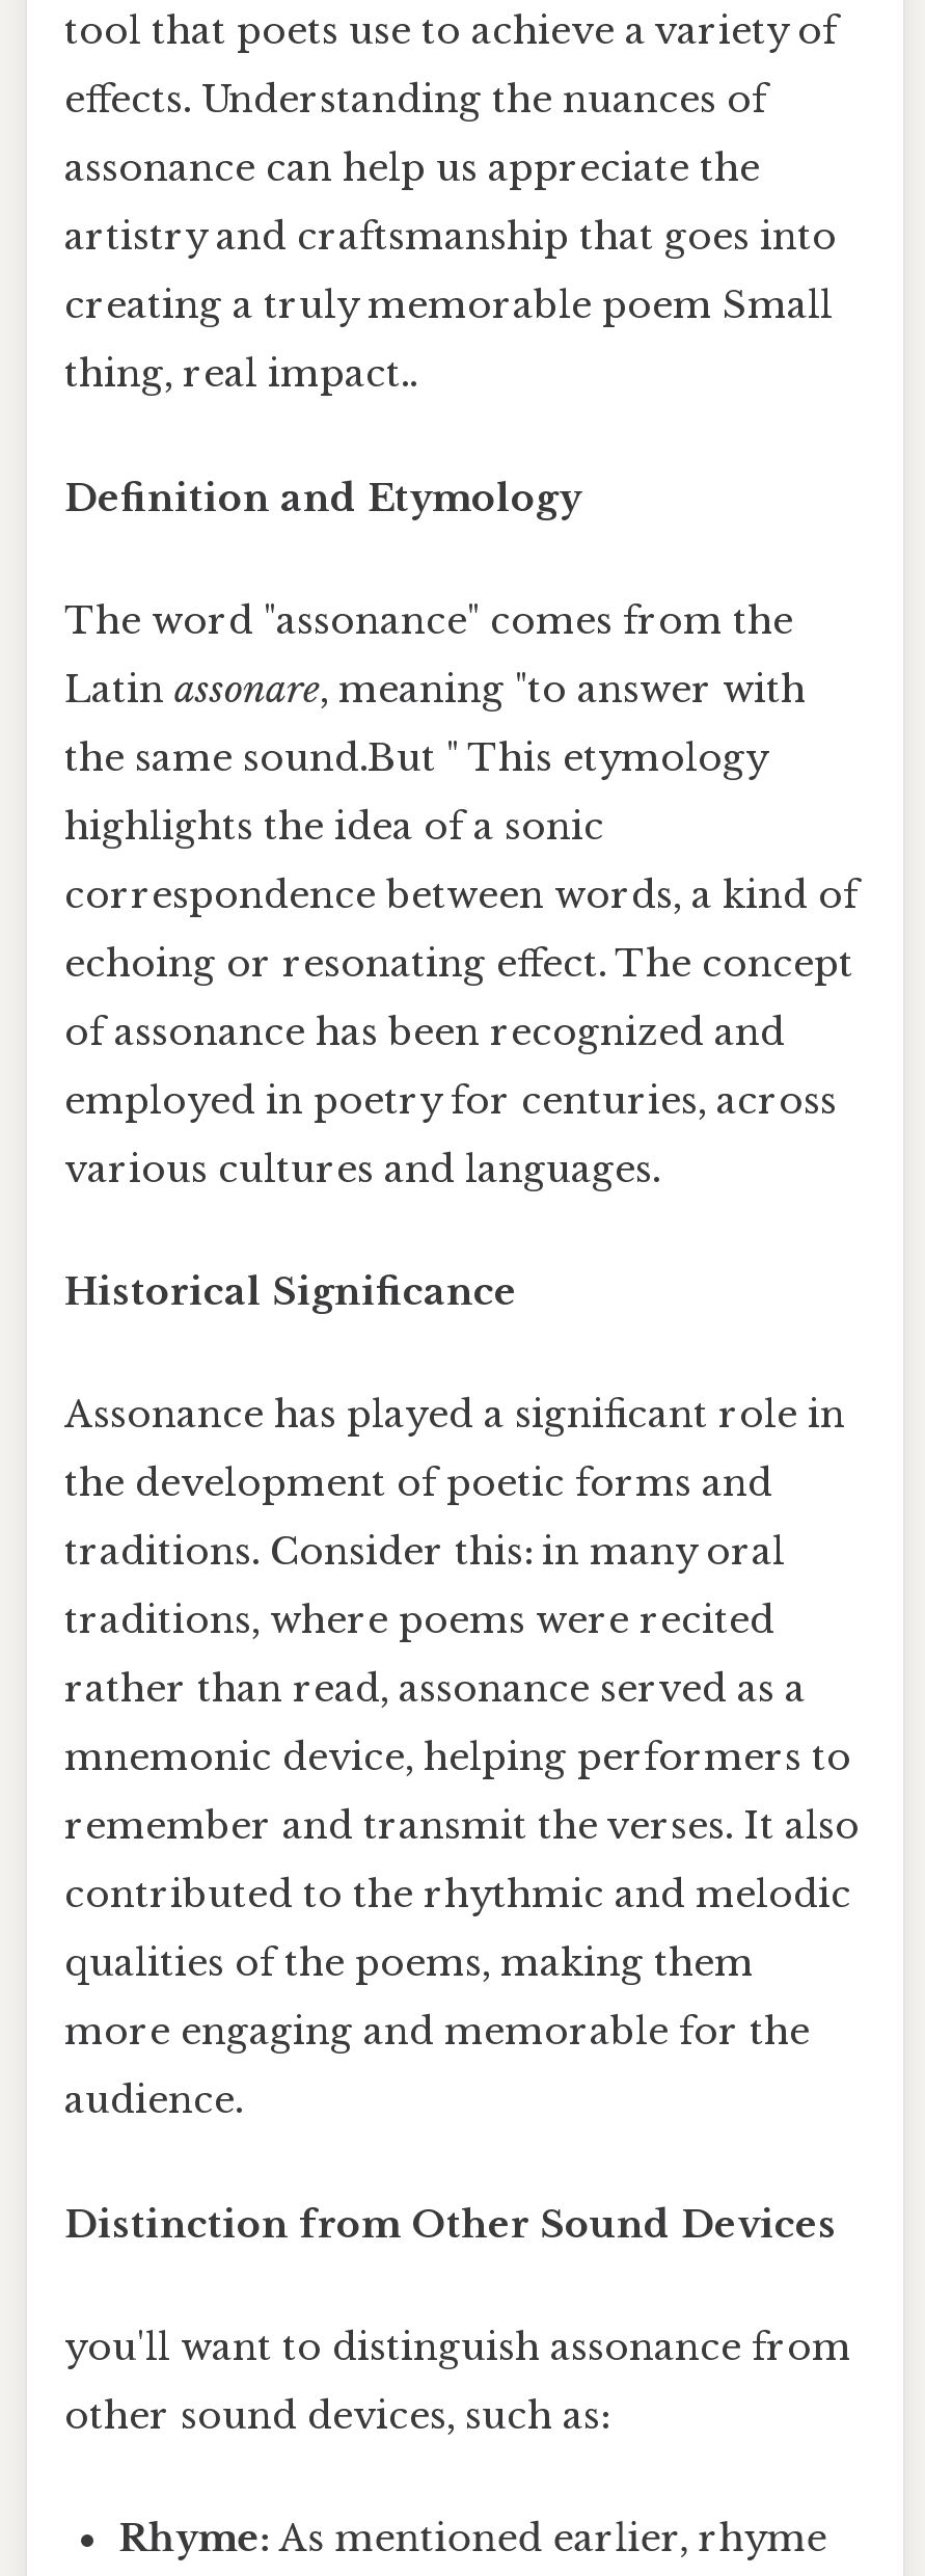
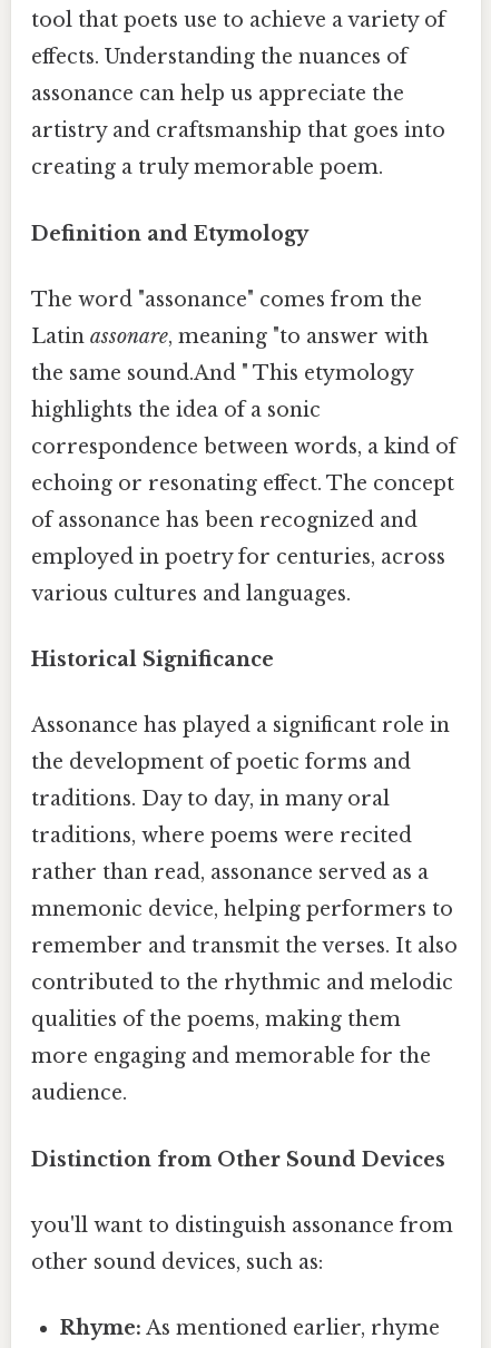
[64,283,833,398] creating a truly memorable poem Small | thing, real impact.. -> [31,155,383,180] creating a truly memorable poem.
[64,735,766,781] the same sound.But " This etymology -> [31,361,413,385] the same sound.And " This etymology
[64,1530,785,1576] traditions. Consider this: in many oral -> [31,787,390,811] traditions. Day to day, in many oral

